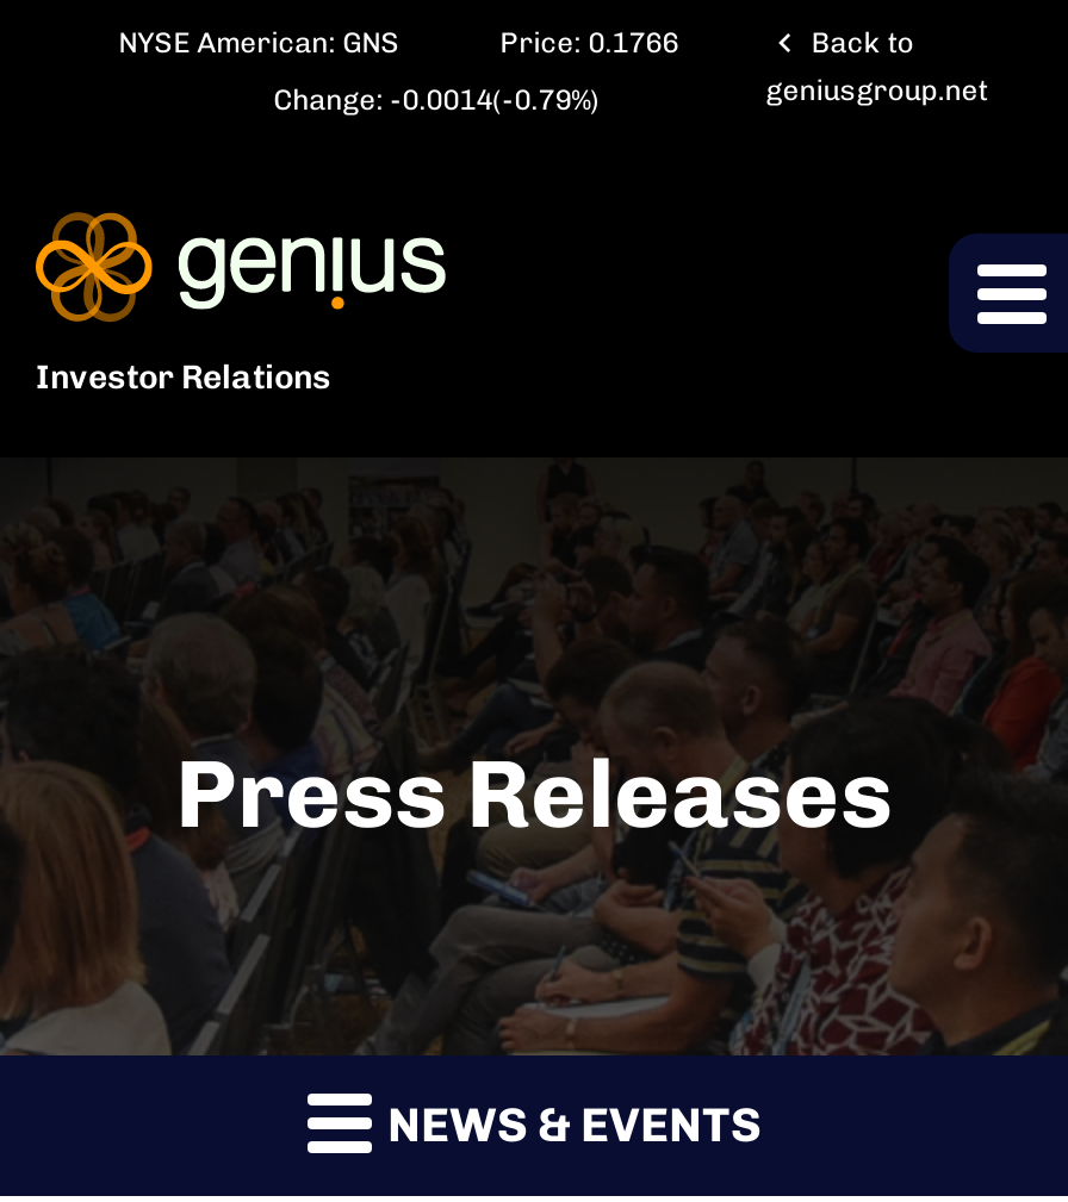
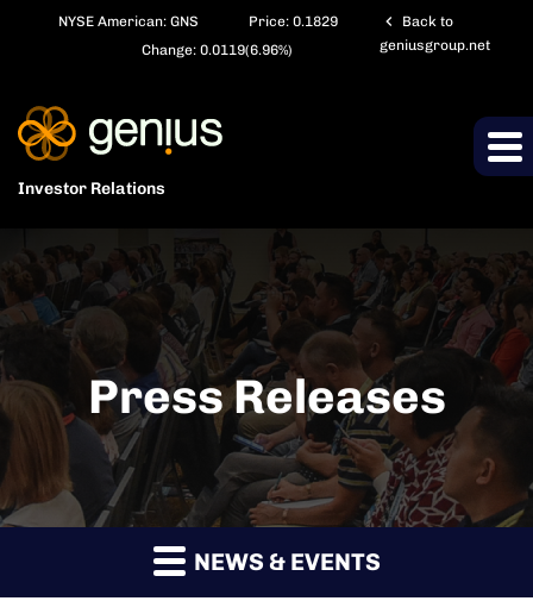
[500,26,678,60] Price: 0.1766 -> [248,13,338,30] Price: 0.1829
[273,83,600,117] Change: -0.0014(-0.79%) -> [141,42,292,58] Change: 0.0119(6.96%)

